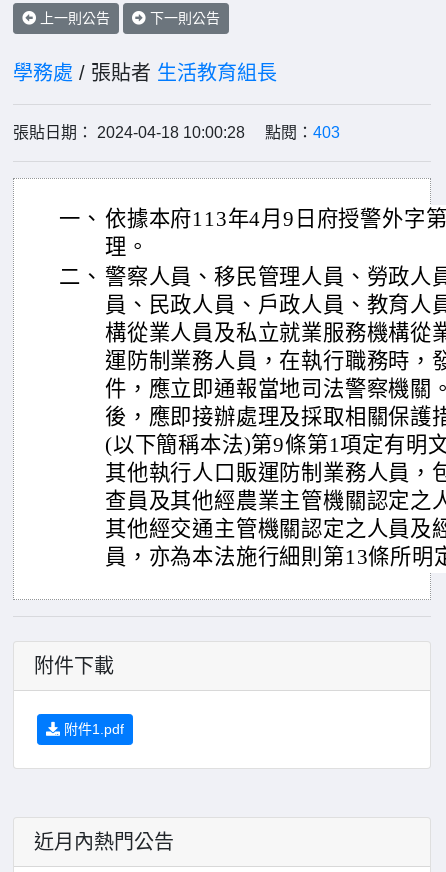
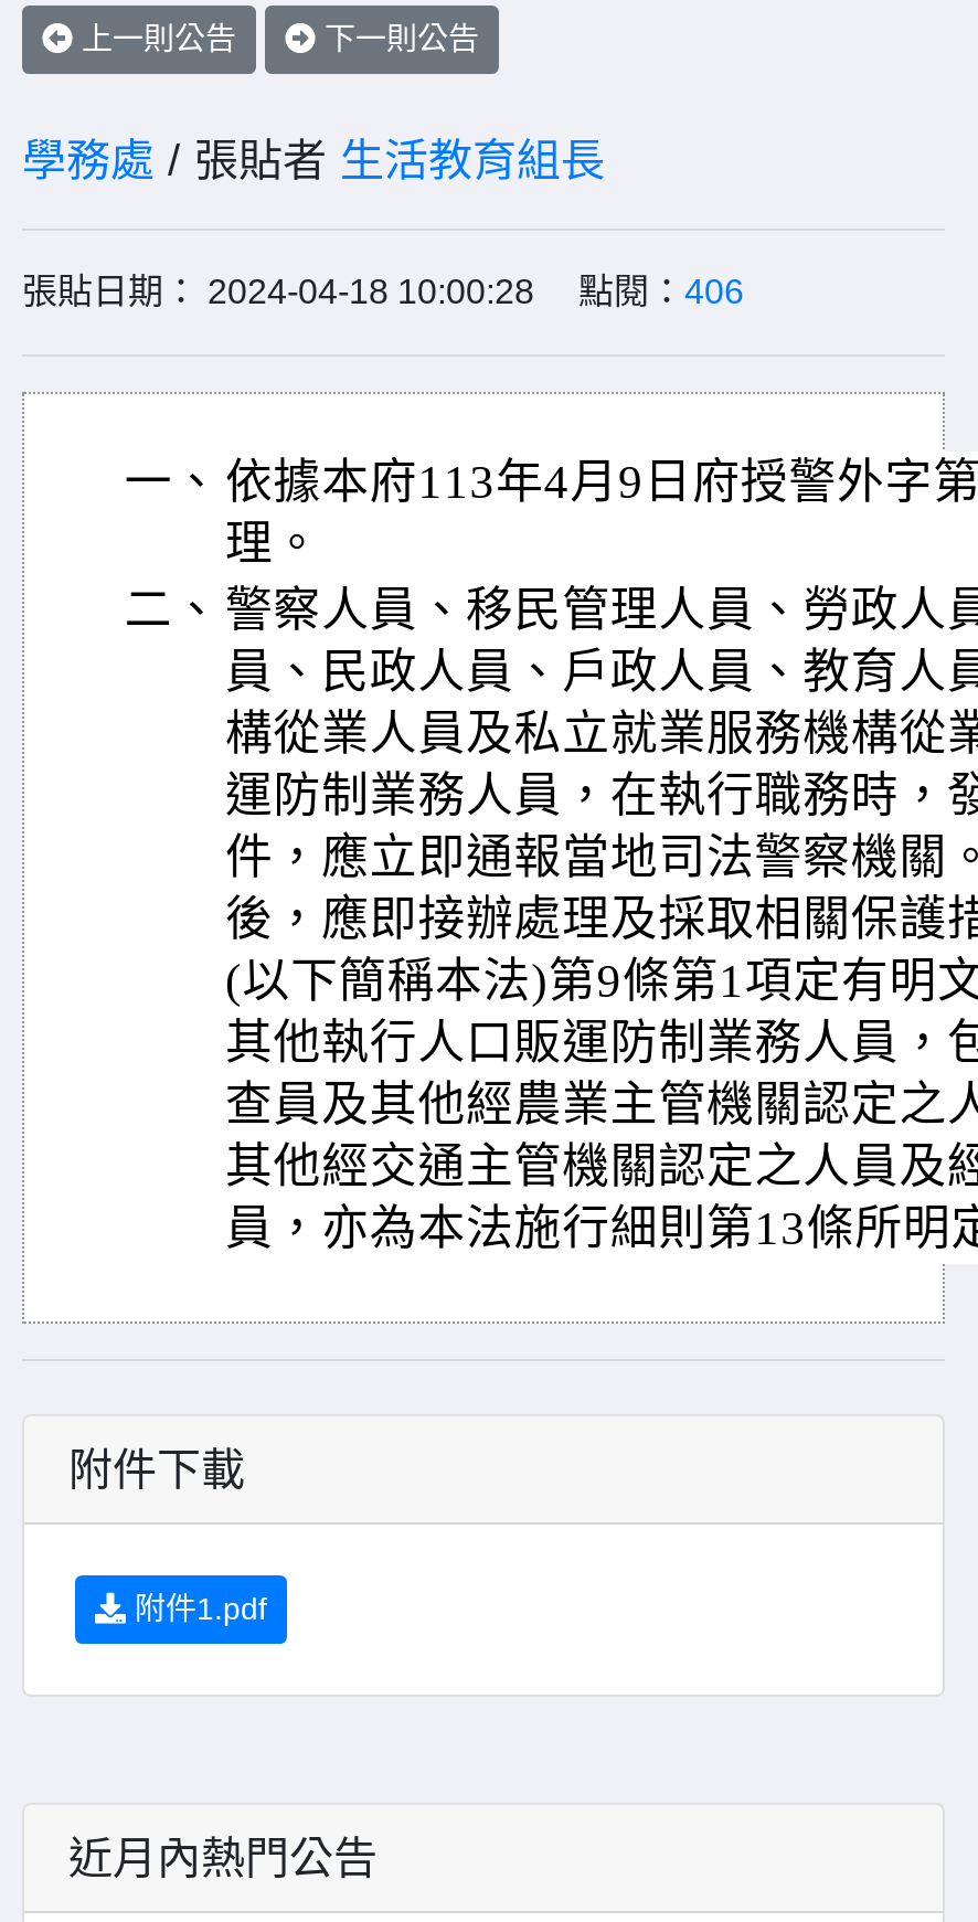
[13,124,340,141] 張貼日期： 2024-04-18 10:00:28 點閱：403 -> [22,273,744,310] 張貼日期： 2024-04-18 10:00:28 點閱：406

